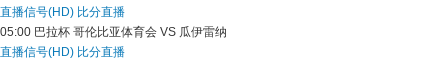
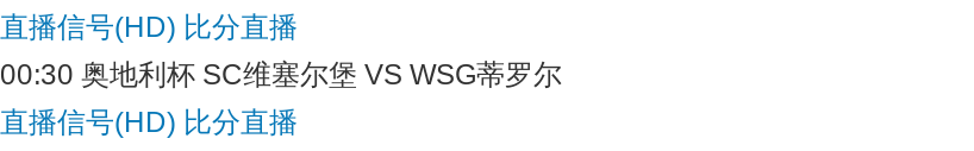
[0,25,227,39] 05:00 巴拉杯哥伦比亚体育会 VS 瓜伊雷纳 -> [0,58,562,92] 00:30 奥地利杯SC维塞尔堡 VS WSG蒂罗尔

